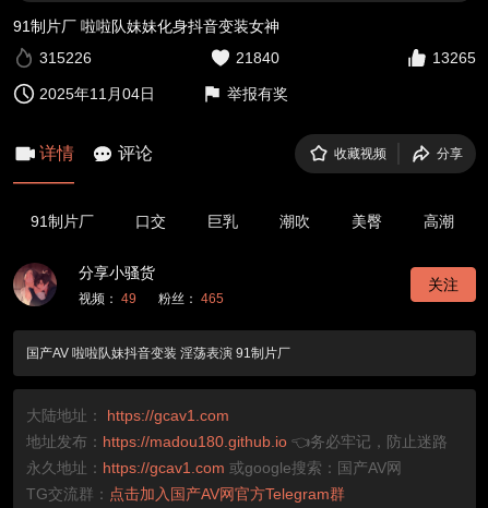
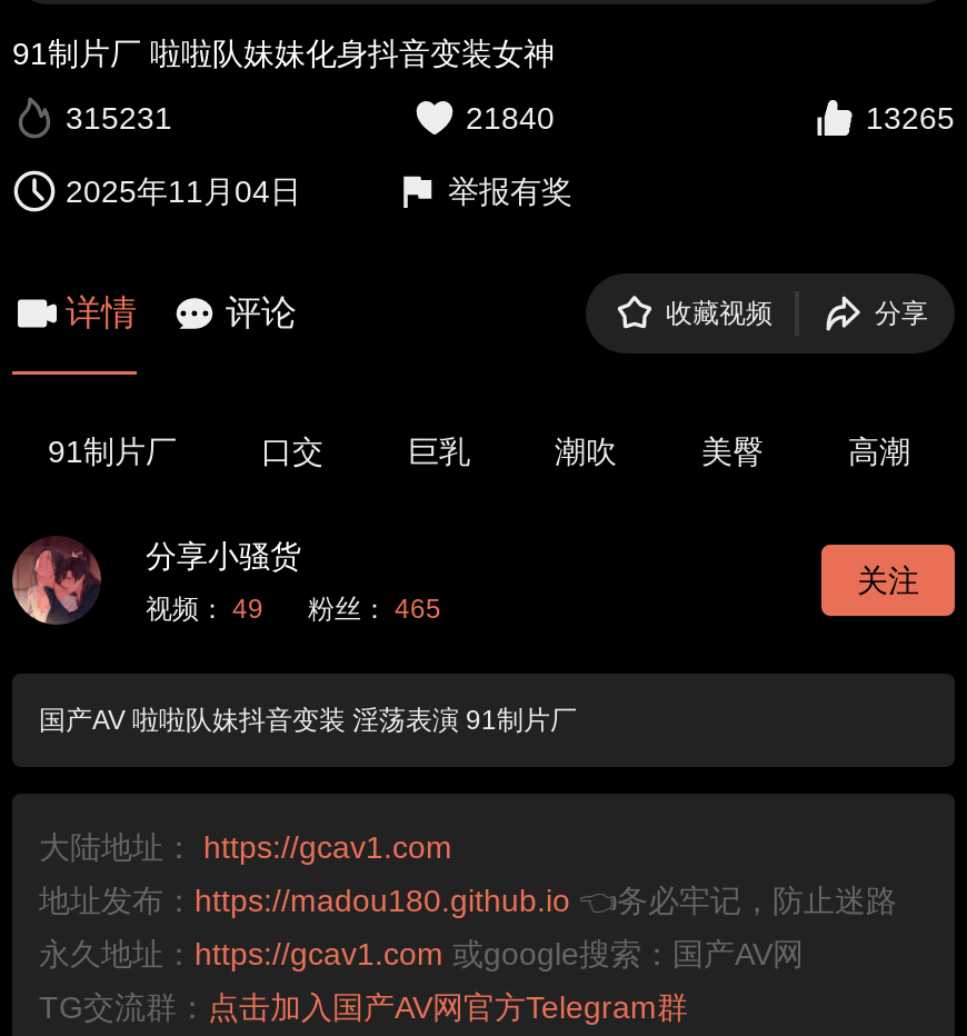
[39,49,92,66] 315226 -> [66,99,172,135] 315231

